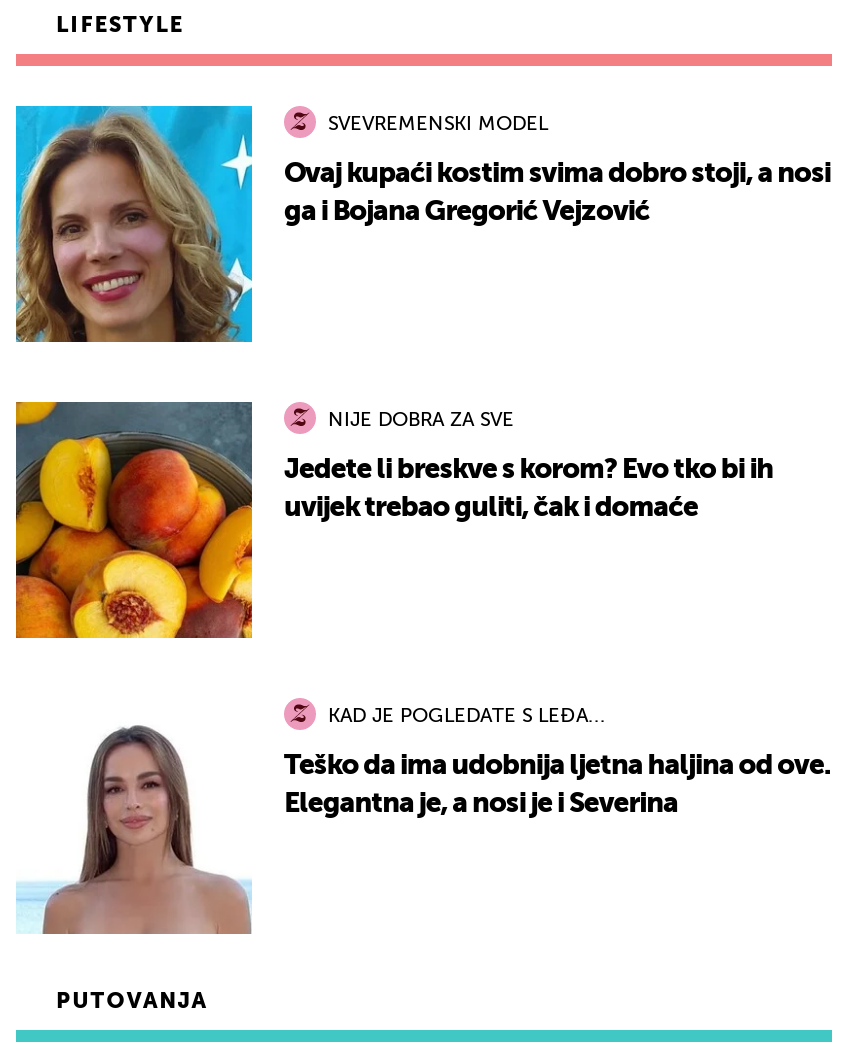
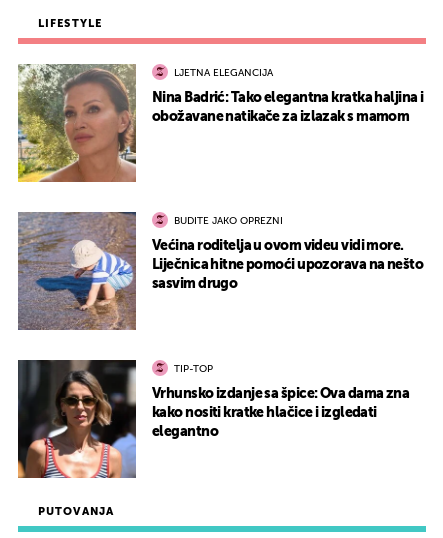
[14,104,831,344] [image] | Ovaj kupaći kostim svima dobro stoji, a nosi | ga i Bojana Gregorić Vejzović -> [17,63,423,183] [image] | Nina Badrić: Tako elegantna kratka haljina i | obožavane natikače za izlazak s mamom
[328,114,548,134] SVEVREMENSKI MODEL -> [174,68,273,78] LJETNA ELEGANCIJA
[14,400,773,640] [image] | Jedete li breskve s korom? Evo tko bi ih | uvijek trebao guliti, čak i domaće -> [17,211,423,331] [image] | Većina roditelja u ovom videu vidi more. | Liječnica hitne pomoći upozorava na nešto | sasvim drugo
[328,410,514,430] NIJE DOBRA ZA SVE -> [174,216,283,226] BUDITE JAKO OPREZNI
[16,698,831,934] [image] | Teško da ima udobnija ljetna haljina od ove. | Elegantna je, a nosi je i Severina -> [17,359,409,479] [image] | Vrhunsko izdanje sa špice: Ova dama zna | kako nositi kratke hlačice i izgledati | elegantno
[328,706,606,726] KAD JE POGLEDATE S LEĐA... -> [174,364,214,374] TIP-TOP

